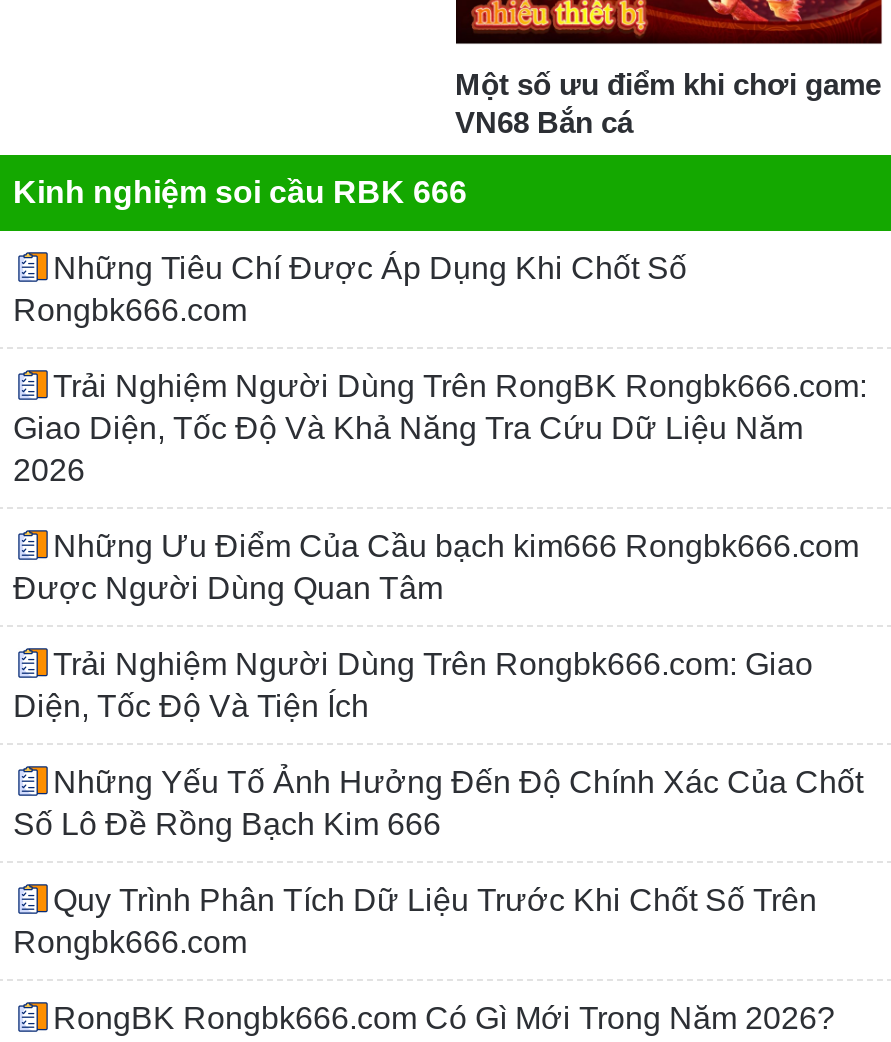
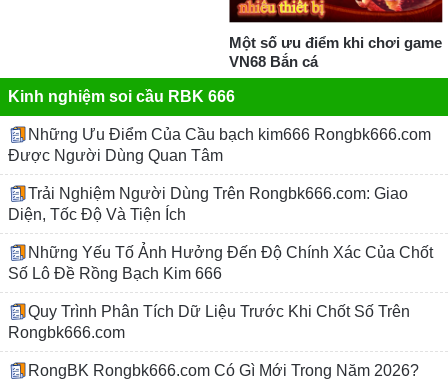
[13,251,867,487] Những Tiêu Chí Được Áp Dụng Khi Chốt Số | Rongbk666.com | Trải Nghiệm Người Dùng Trên RongBK Rongbk666.com: | Giao Diện, Tốc Độ Và Khả Năng Tra Cứu Dữ Liệu Năm | 2026 -> none

